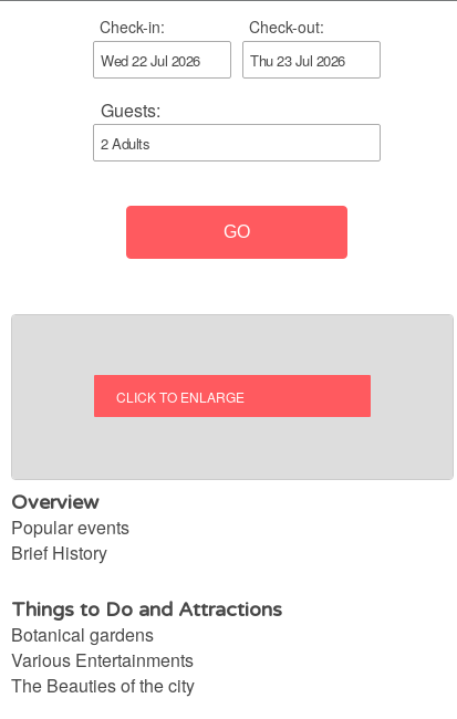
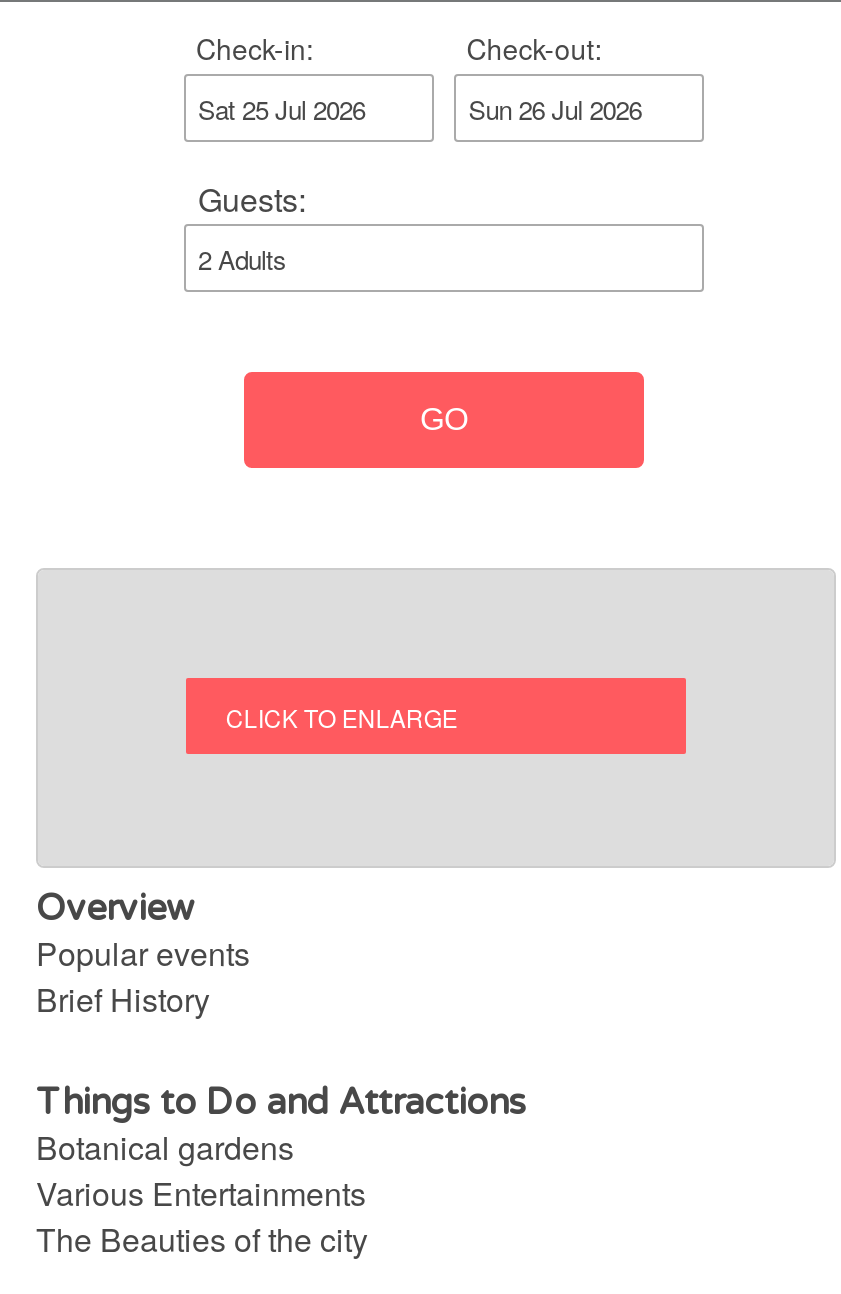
[101,50,200,71] Wed 22 Jul 2026 -> [198,90,365,128] Sat 25 Jul 2026
[250,50,345,71] Thu 23 Jul 2026 -> [468,90,641,128] Sun 26 Jul 2026

